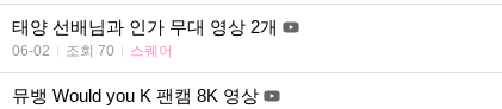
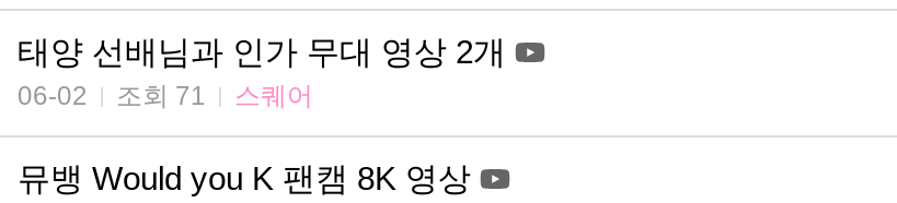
[12,42,173,59] 06-02 조회 70 스퀘어 -> [18,80,313,110] 06-02 조회 71 스퀘어

